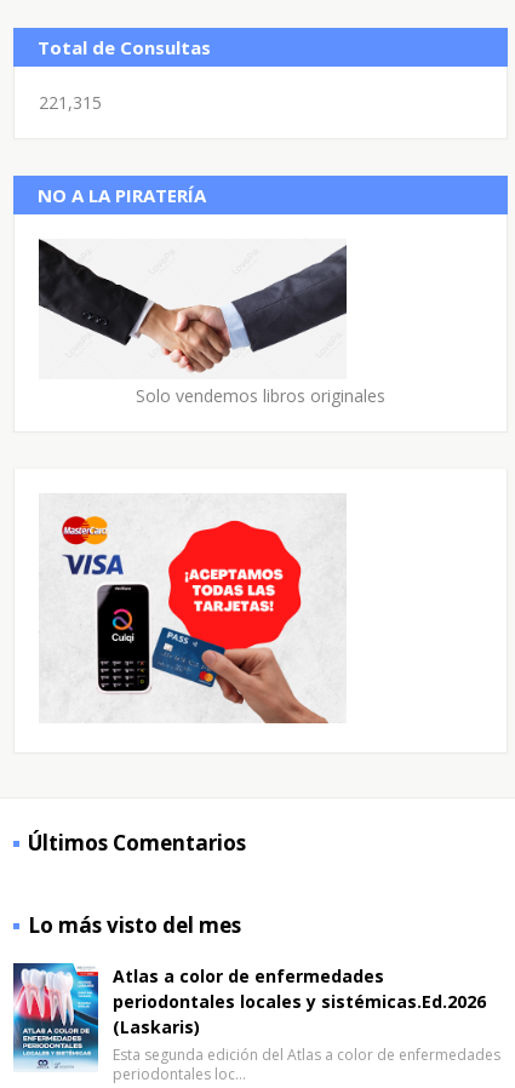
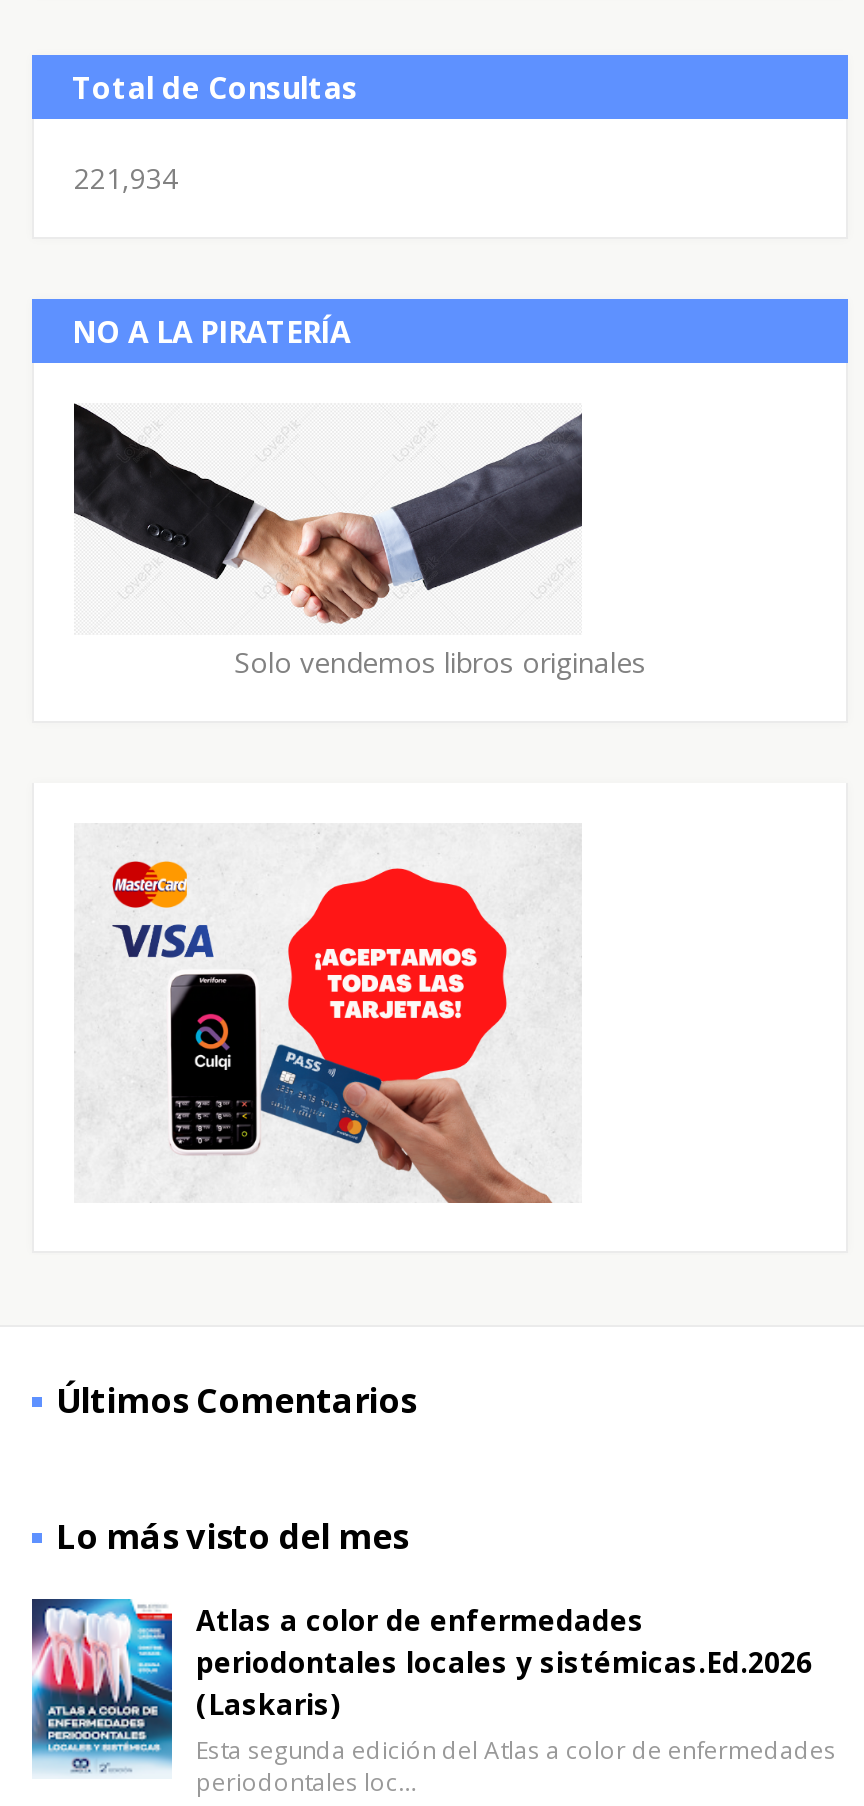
[39,91,102,114] 221,315 -> [74,160,178,198] 221,934

